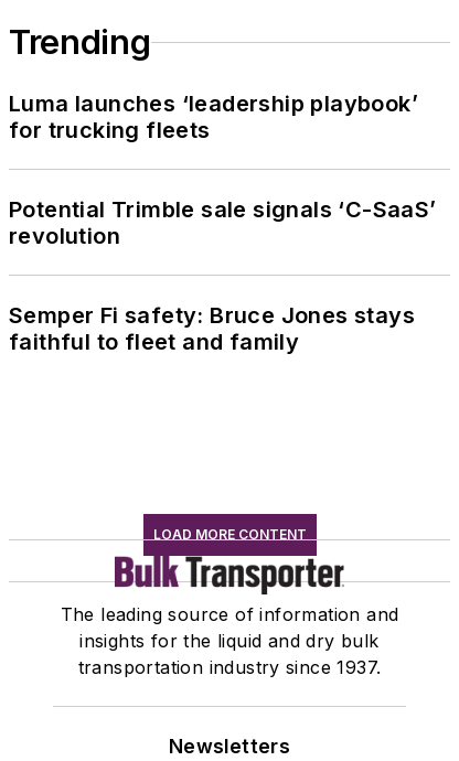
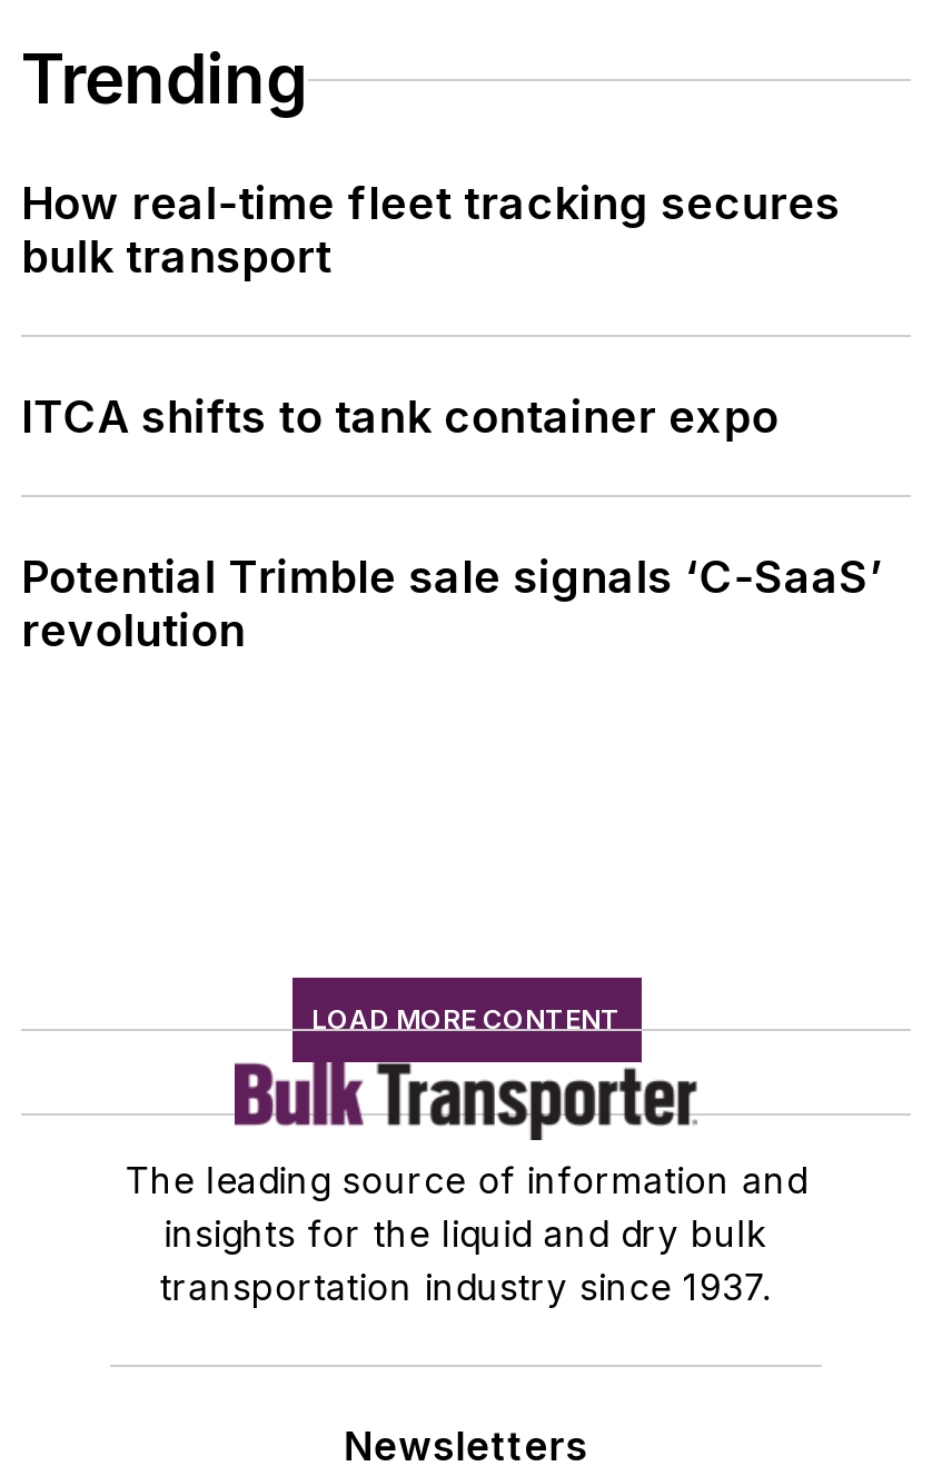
[9,91,418,144] Luma launches ‘leadership playbook’ | for trucking fleets -> [21,178,841,444] How real-time fleet tracking secures | bulk transport | ITCA shifts to tank container expo
moved [9,197,436,250] -> [21,551,883,658]: Potential Trimble sale signals ‘C-SaaS’ | revolution
[9,303,415,355] Semper Fi safety: Bruce Jones stays | faithful to fleet and family -> none

